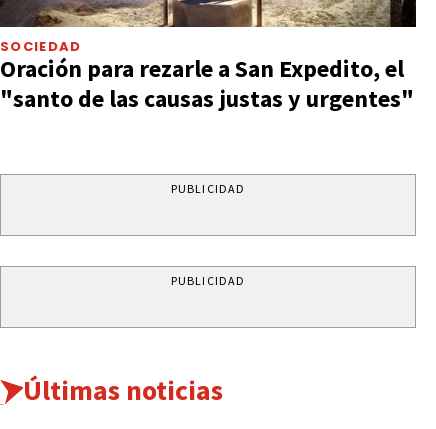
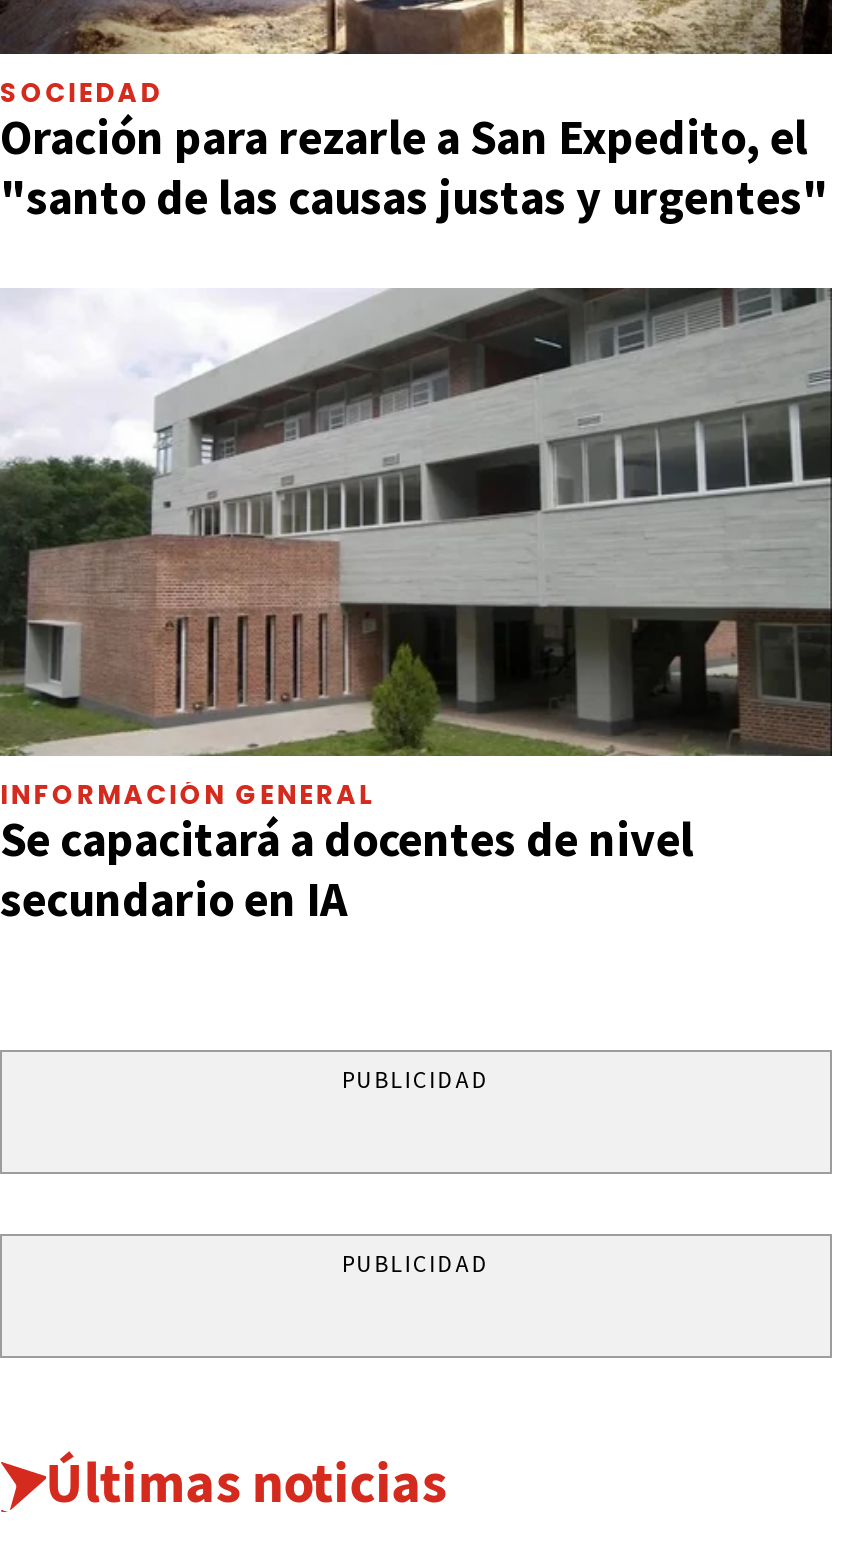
none -> [0,286,832,931] [image] | INFORMACIÓN GENERAL | Se capacitará a docentes de nivel | secundario en IA

